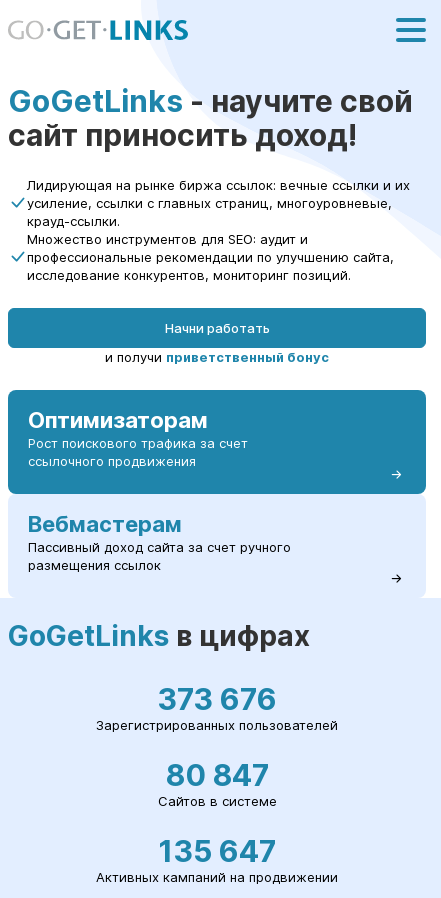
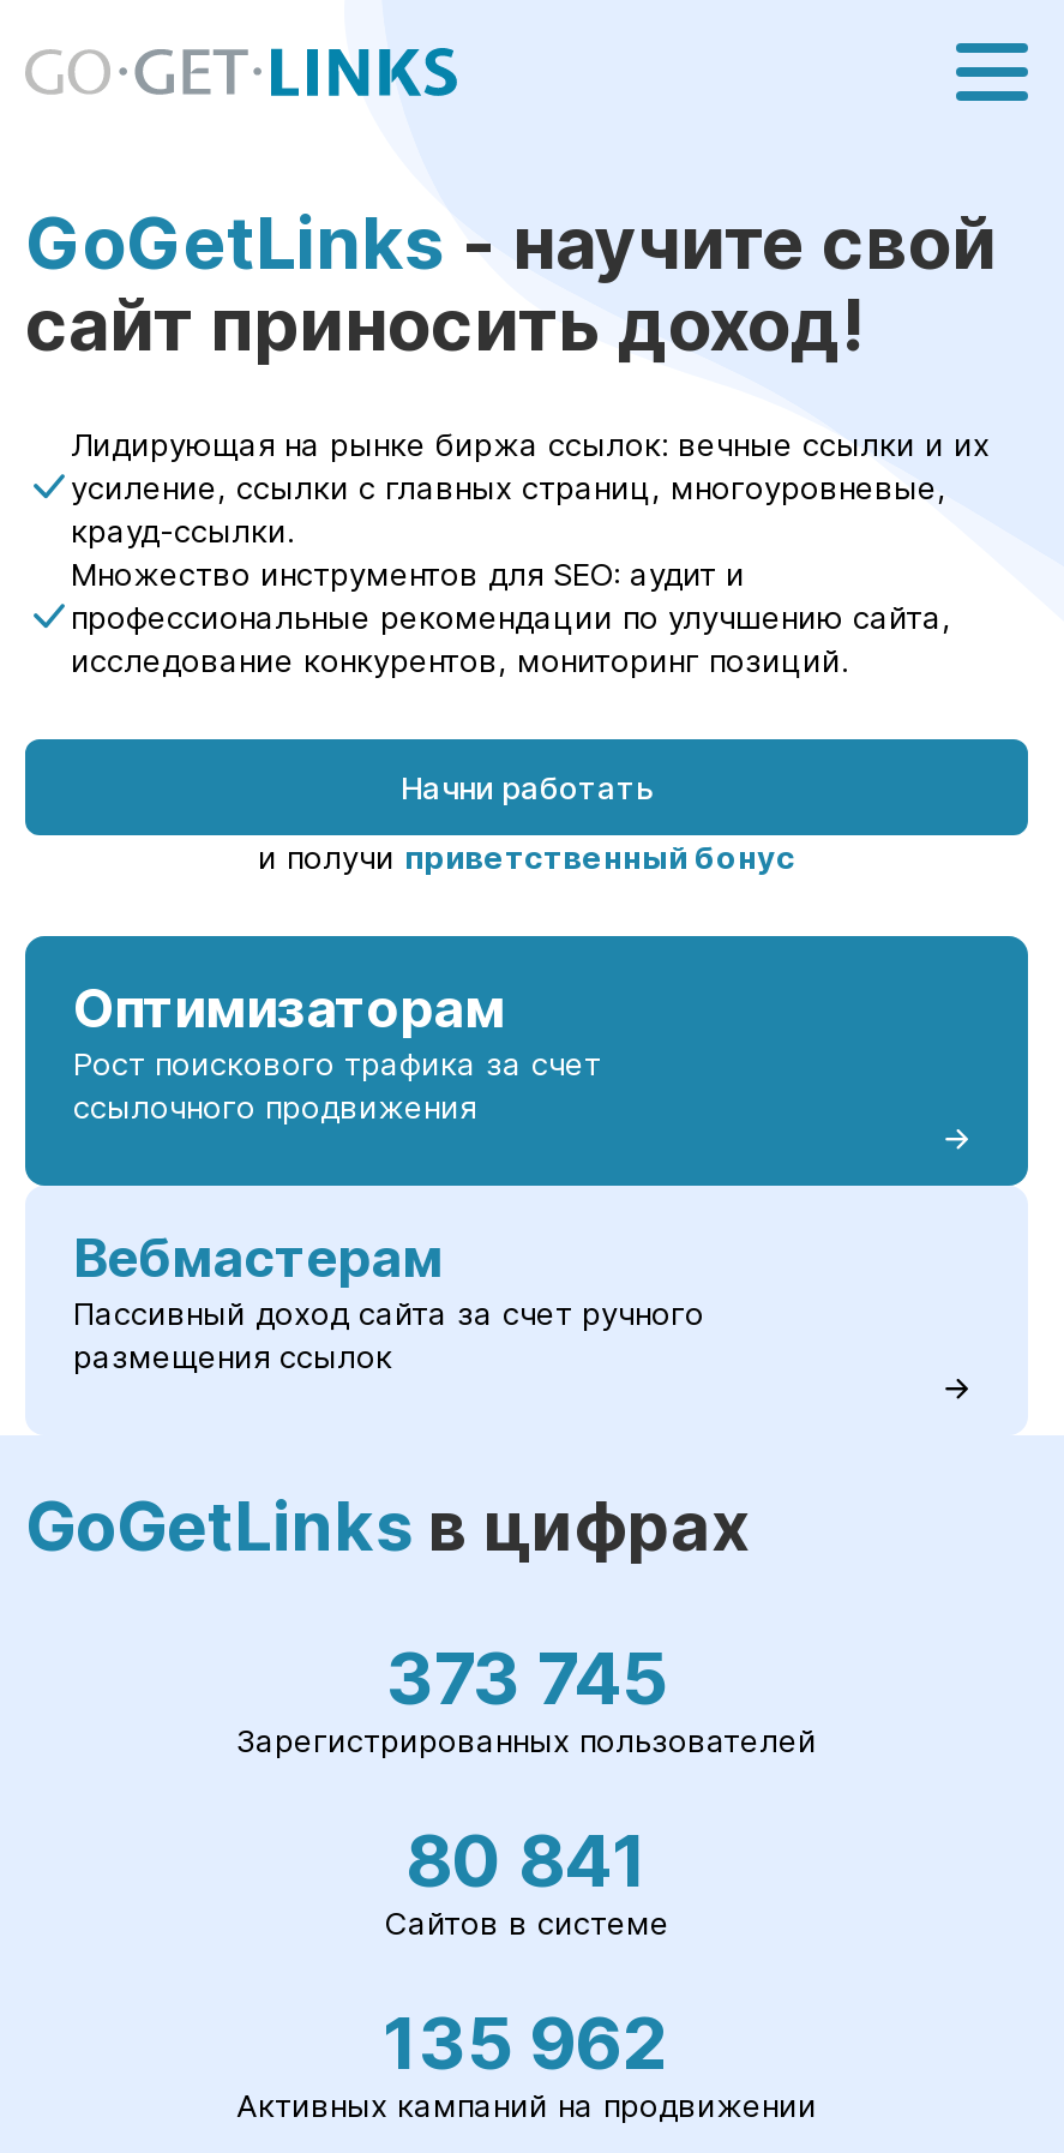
[157,681,277,717] 373 676 -> [386,1635,667,1721] 373 745
[165,757,268,793] 80 847 -> [405,1817,648,1903] 80 841
[158,833,276,869] 135 647 -> [383,1999,671,2086] 135 962

